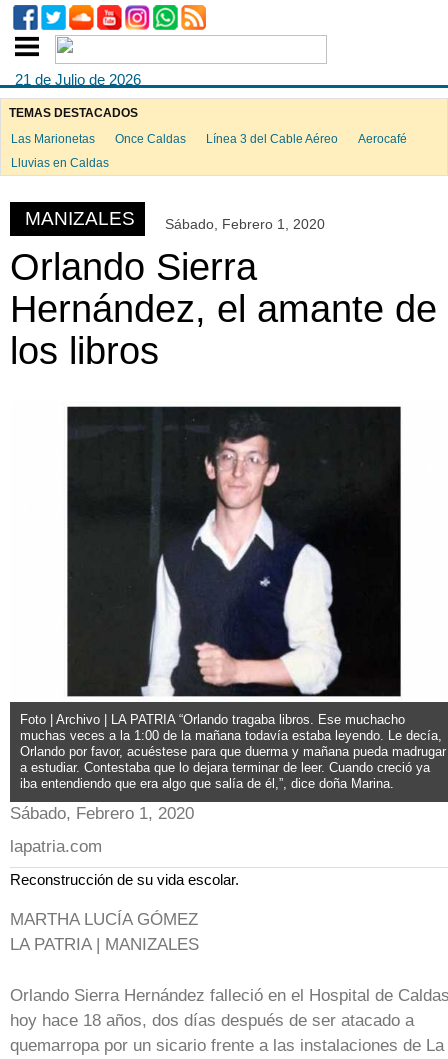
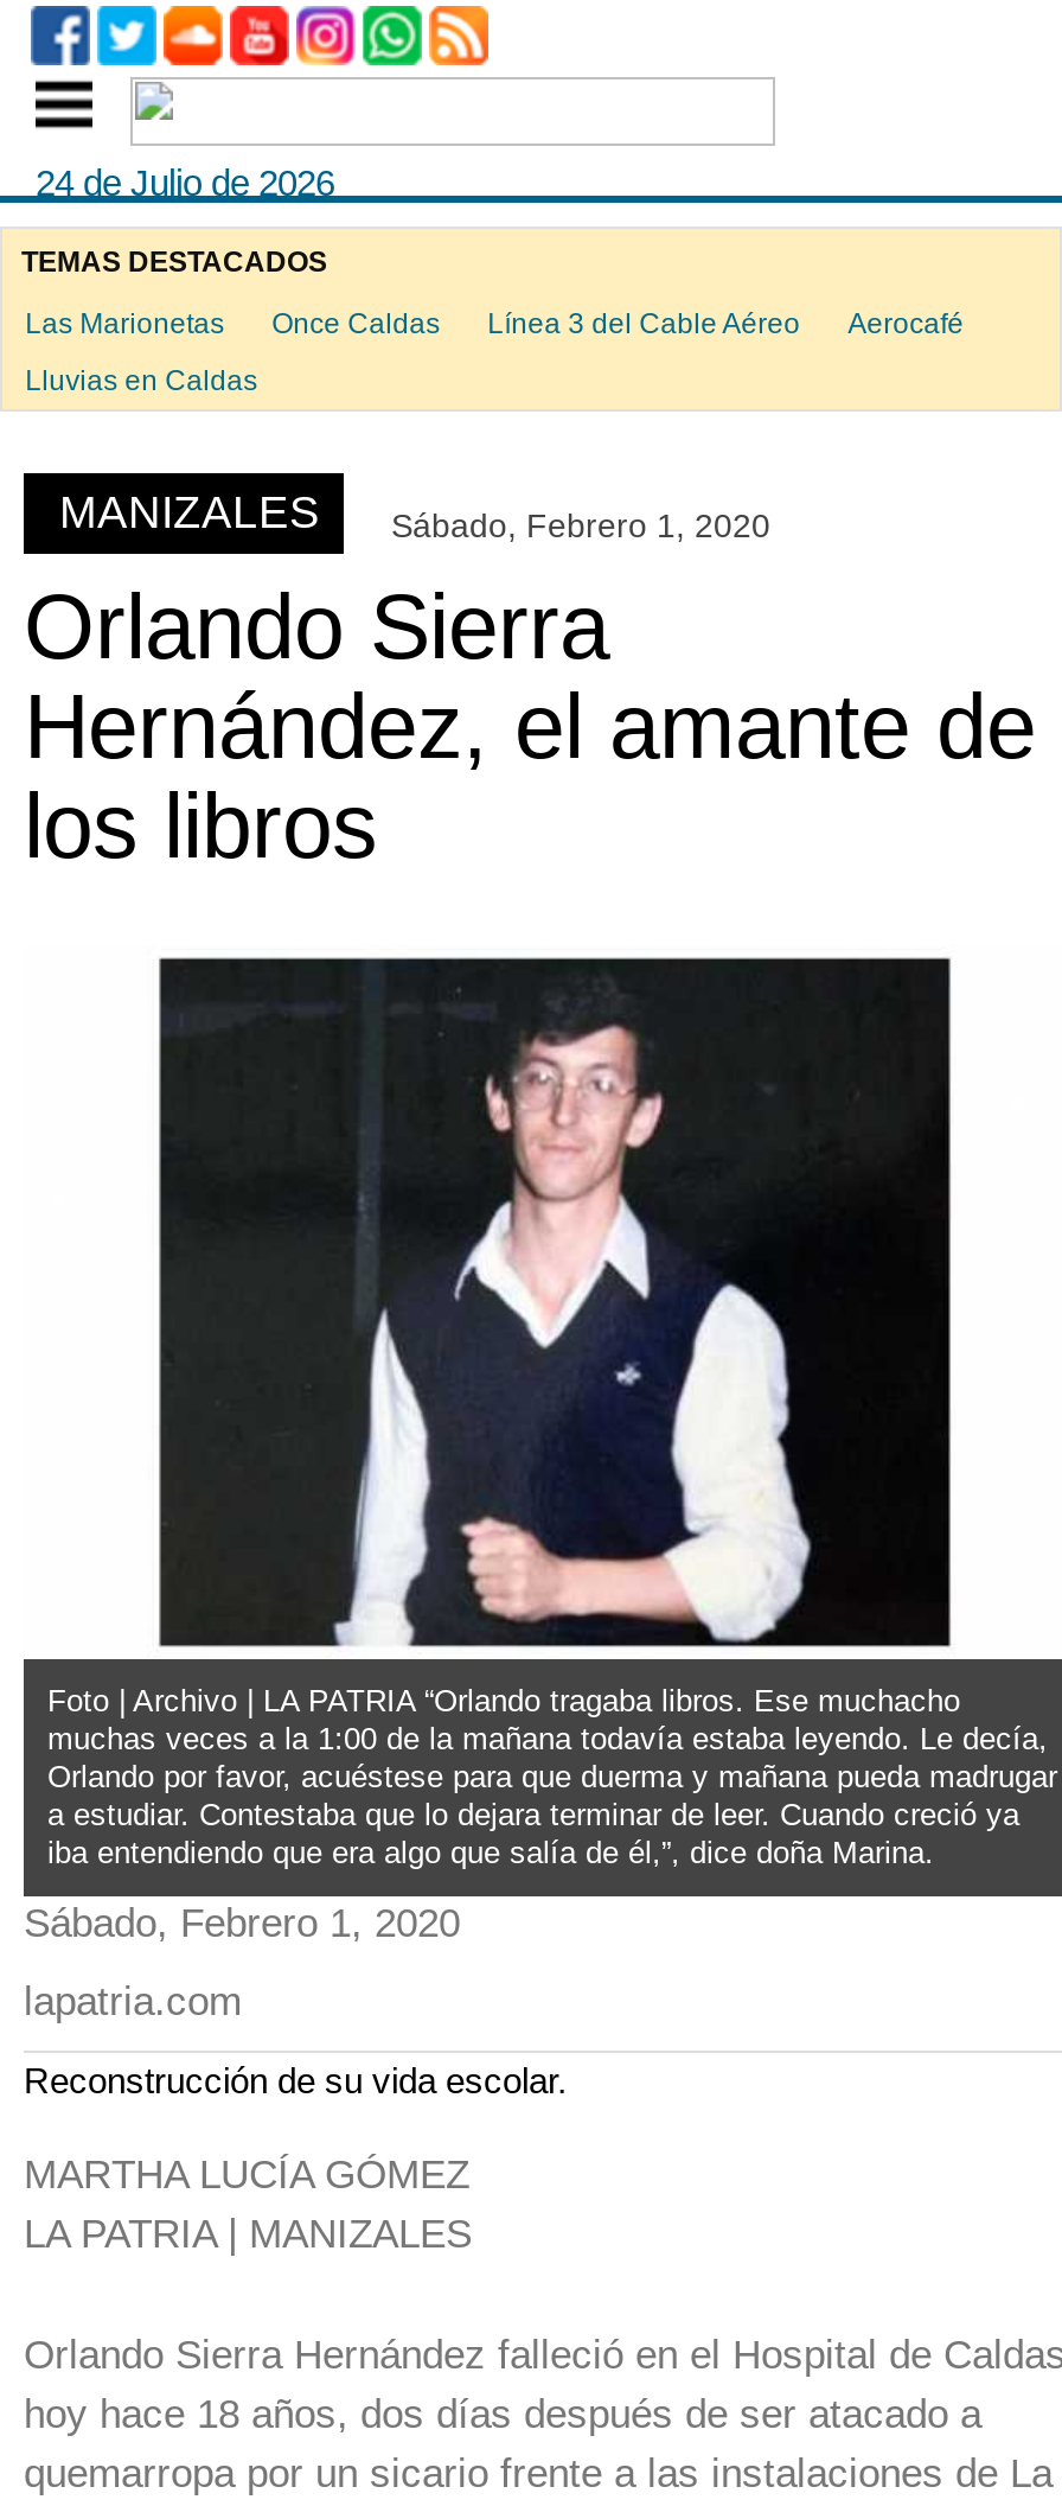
[15,71,141,88] 21 de Julio de 2026 -> [36,162,334,203] 24 de Julio de 2026

